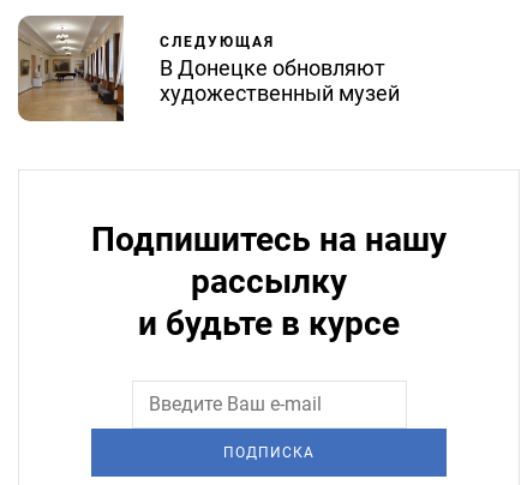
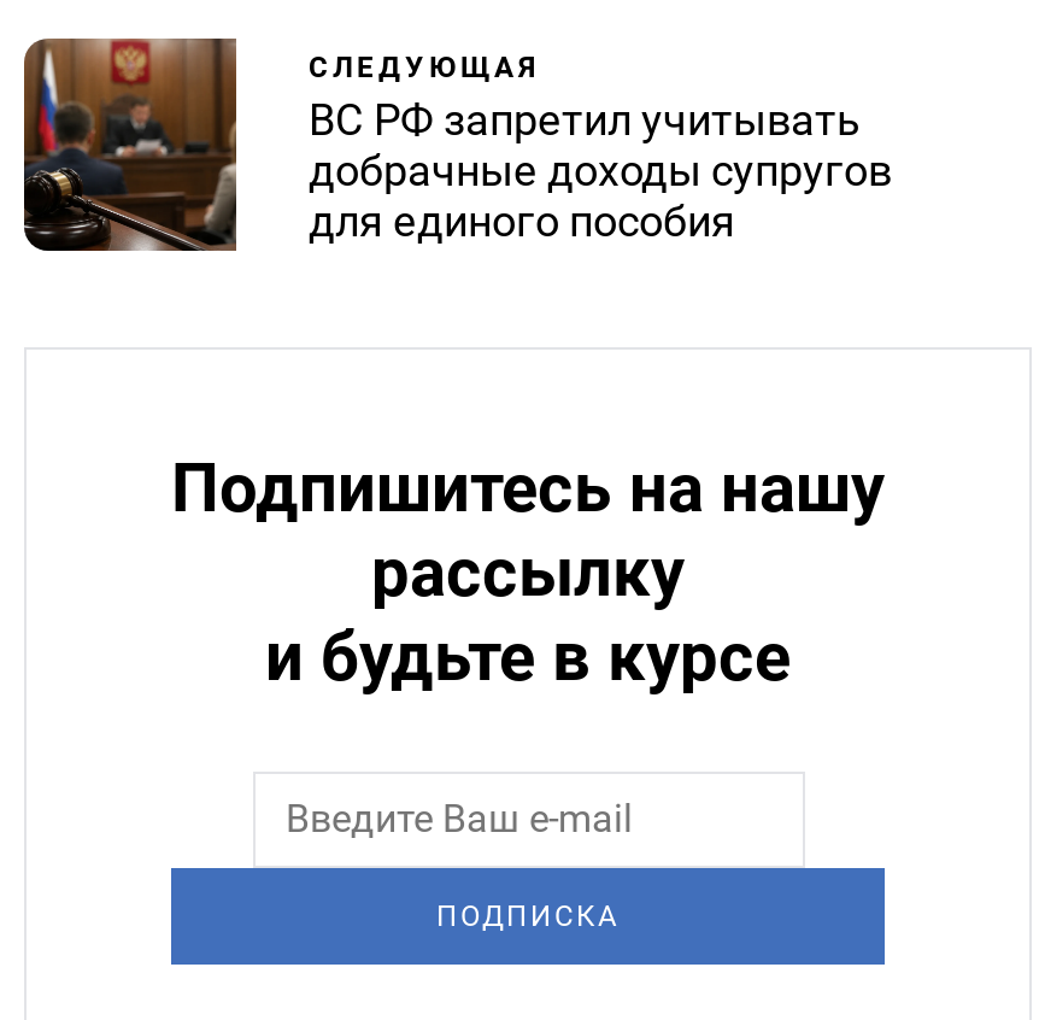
[17,14,400,121] [image] | В Донецке обновляют | художественный музей -> [22,13,892,252] [image] | ВС РФ запретил учитывать | добрачные доходы супругов | для единого пособия

